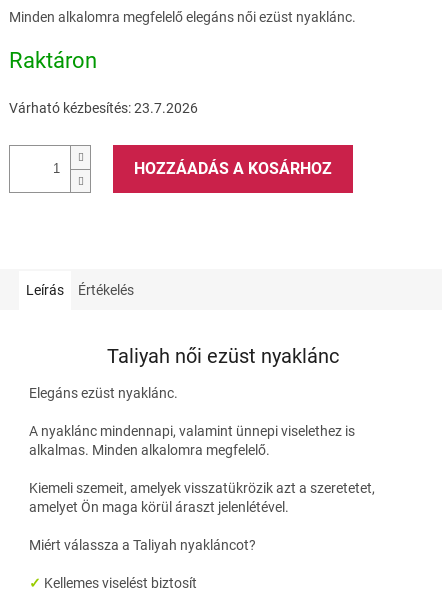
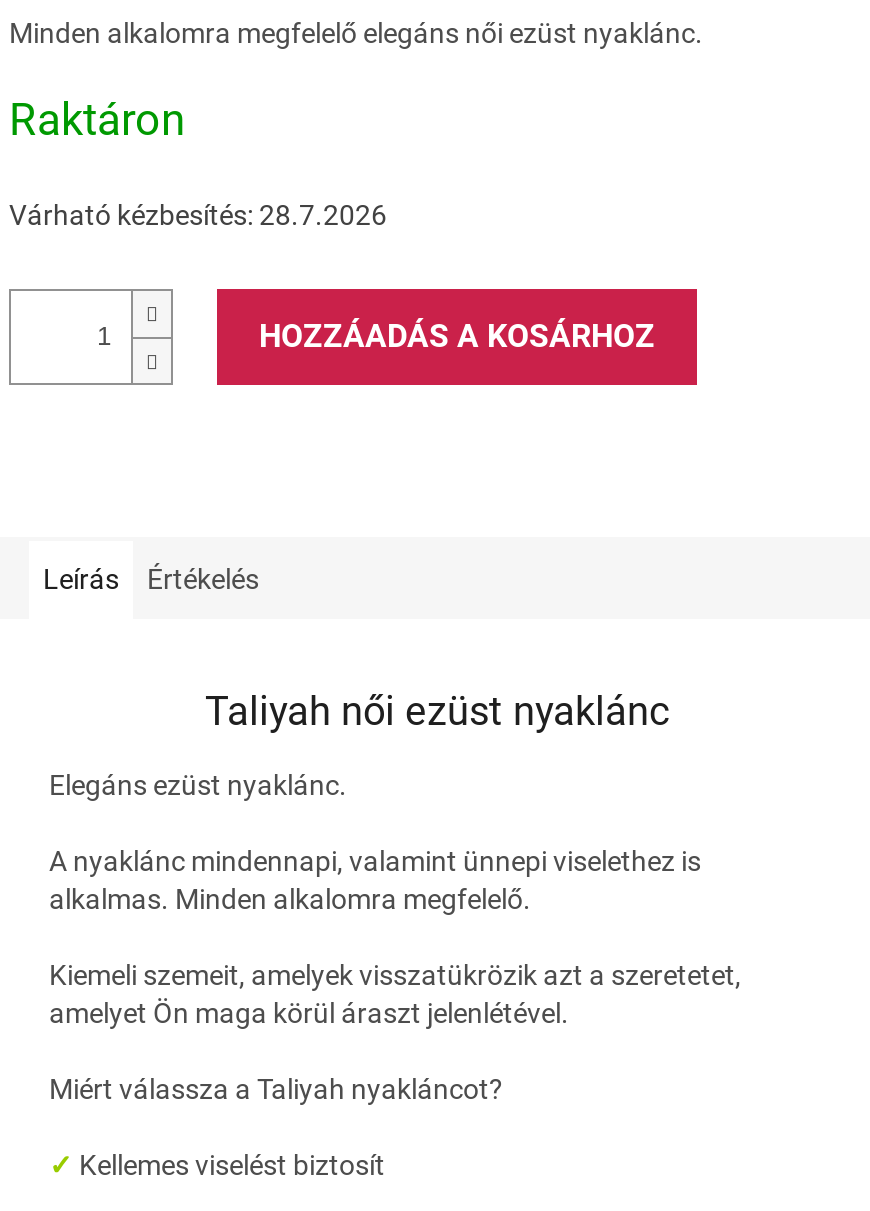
[9,100,198,116] Várható kézbesítés: 23.7.2026 -> [9,198,387,230] Várható kézbesítés: 28.7.2026

